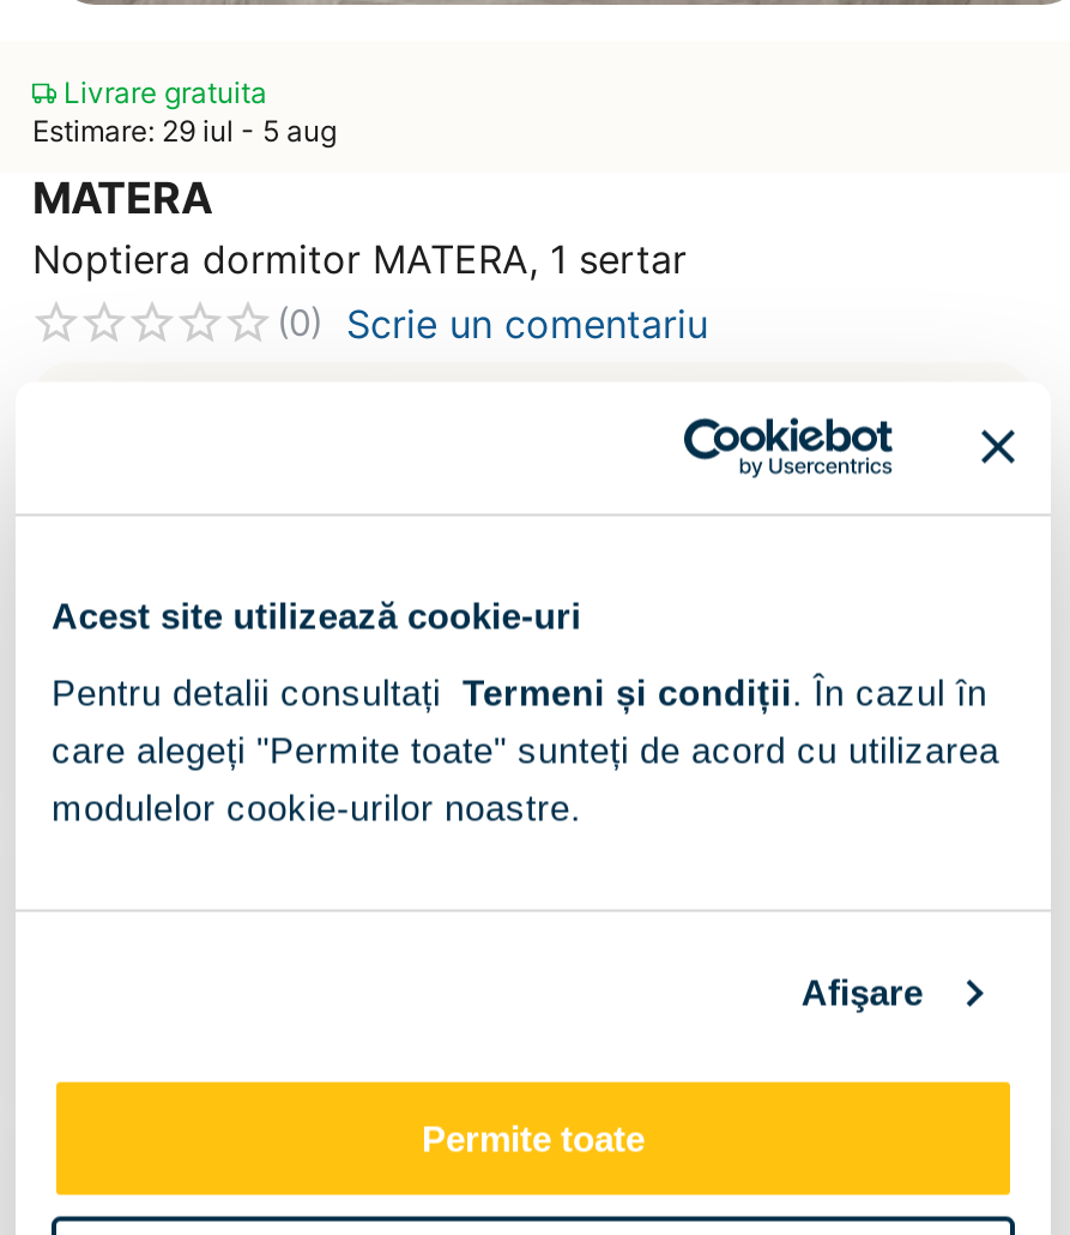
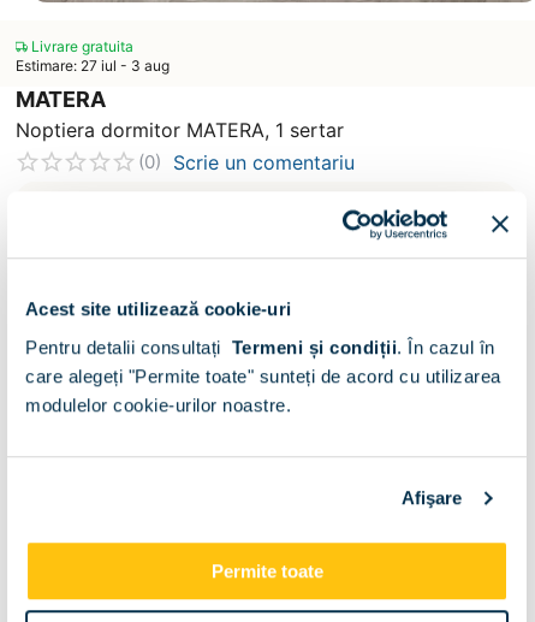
[32,113,337,149] Estimare: 29 iul - 5 aug -> [16,57,170,75] Estimare: 27 iul - 3 aug

